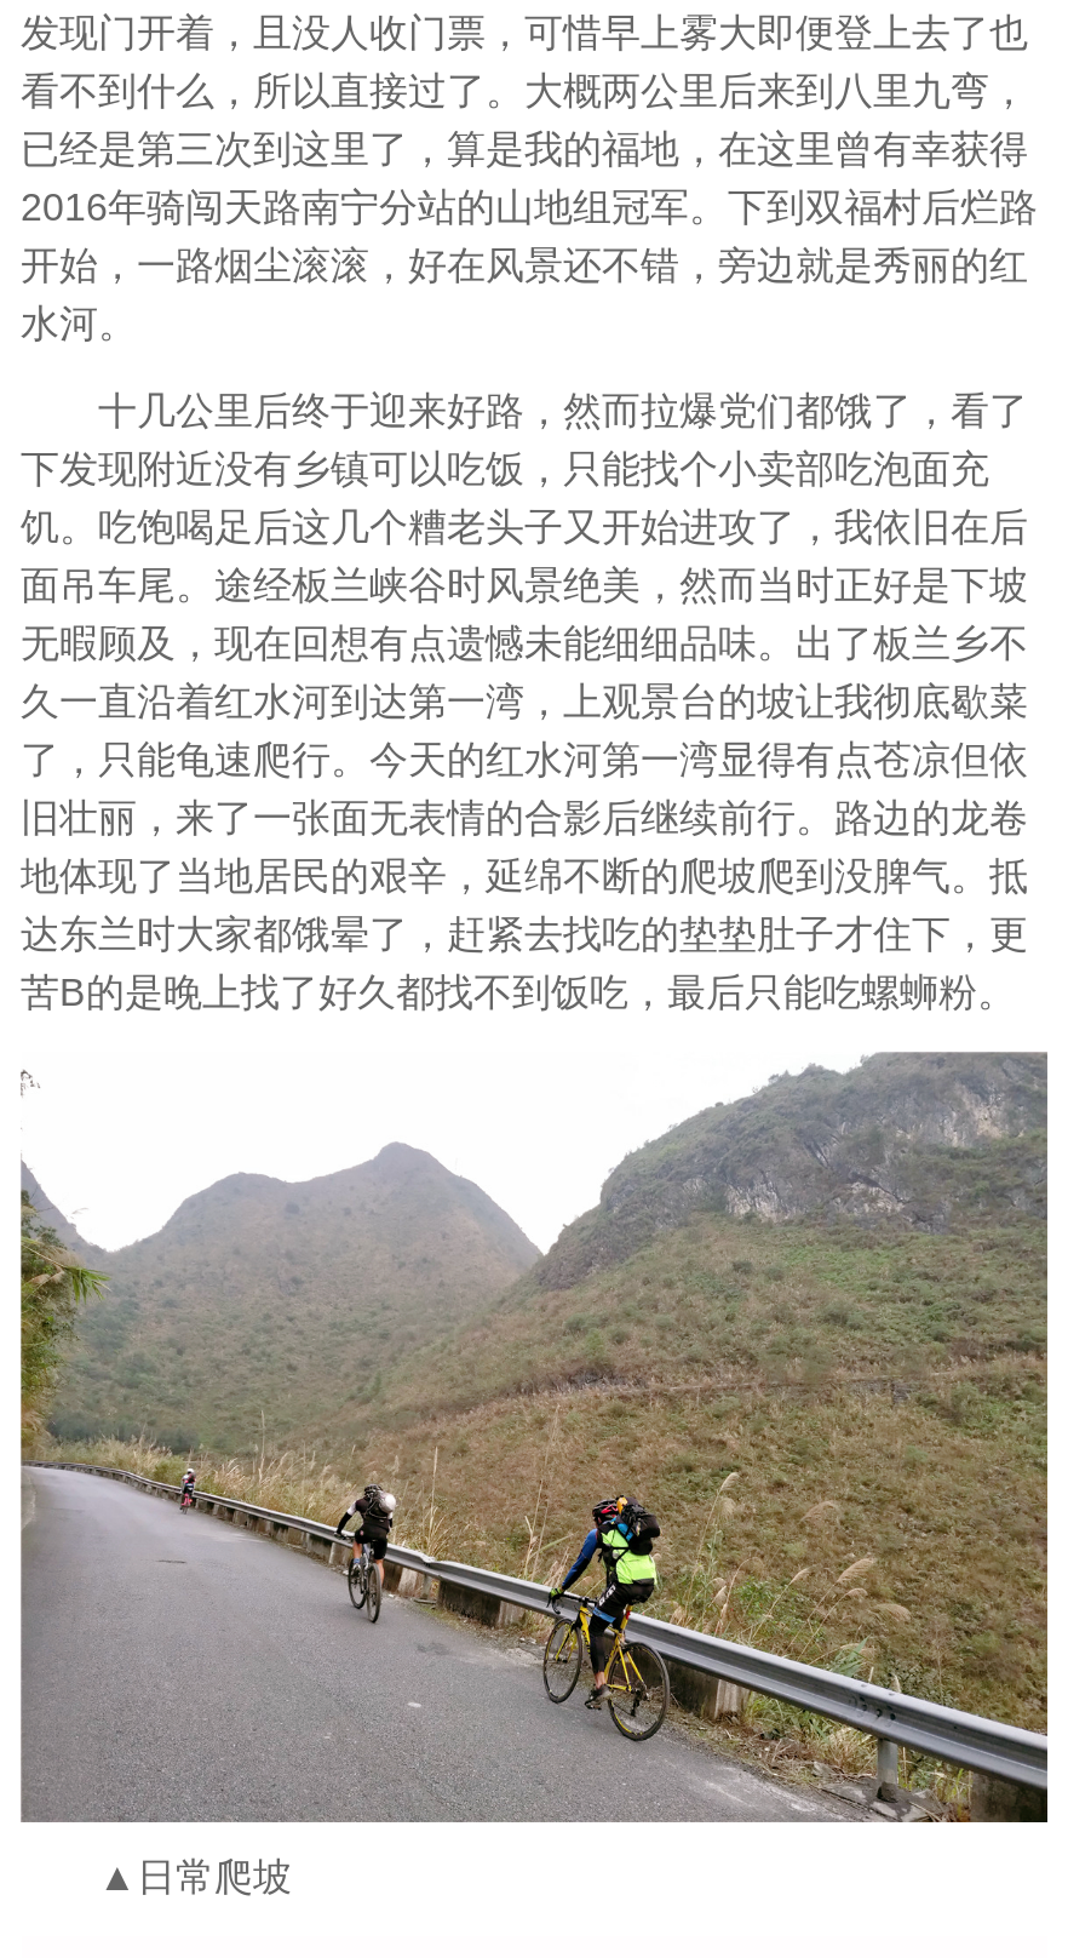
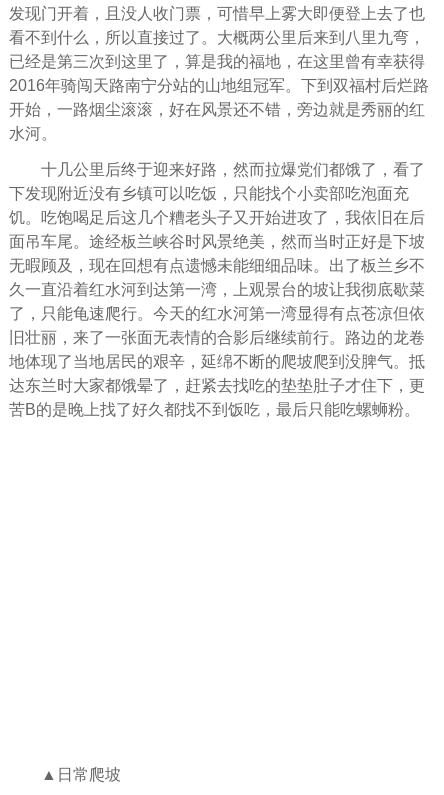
[18,1049,1050,1825] [image] -> none

